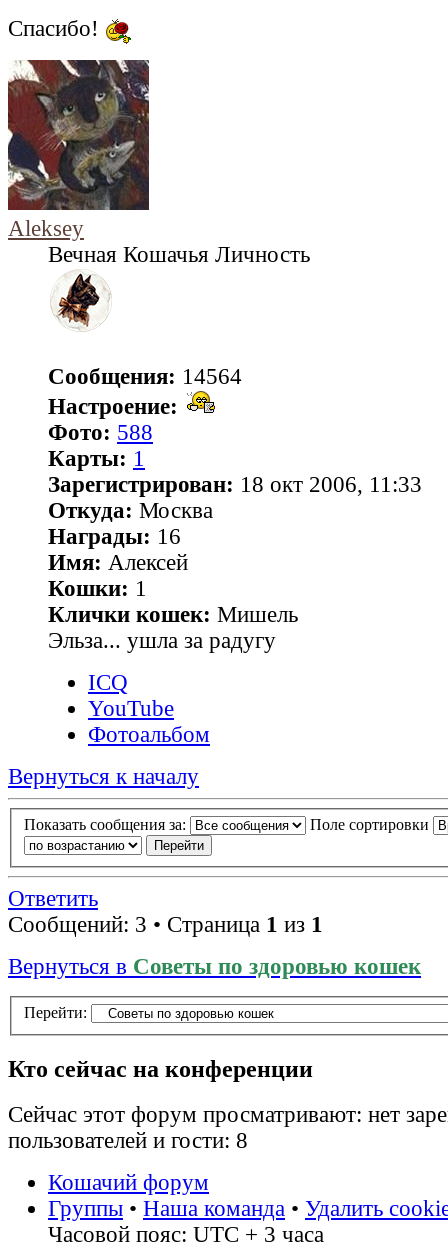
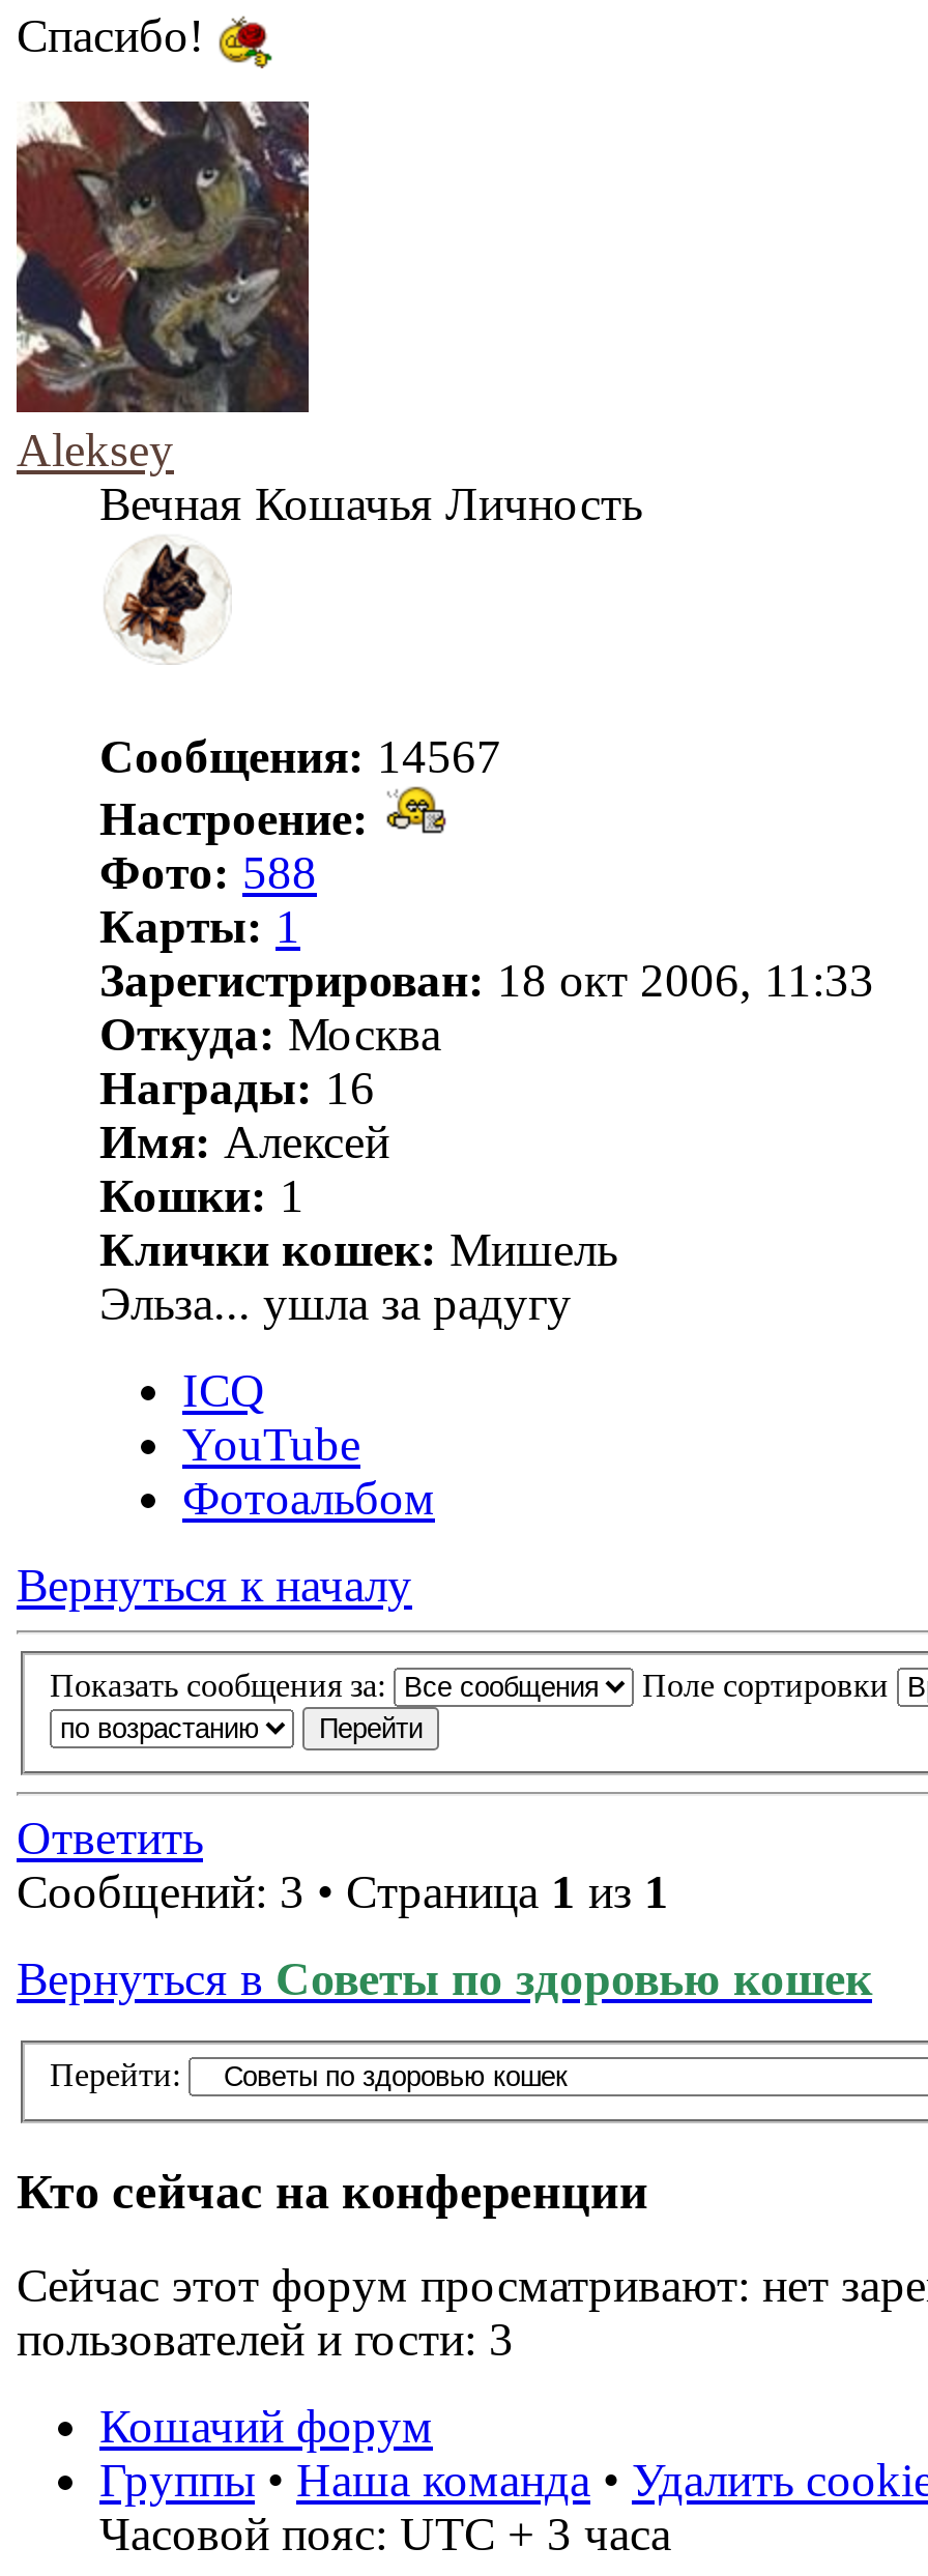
[48,364,242,389] Сообщения: 14564 -> [99,731,501,783] Сообщения: 14567
[8,1128,248,1153] пользователей и гости: 8 -> [17,2313,514,2365] пользователей и гости: 3

